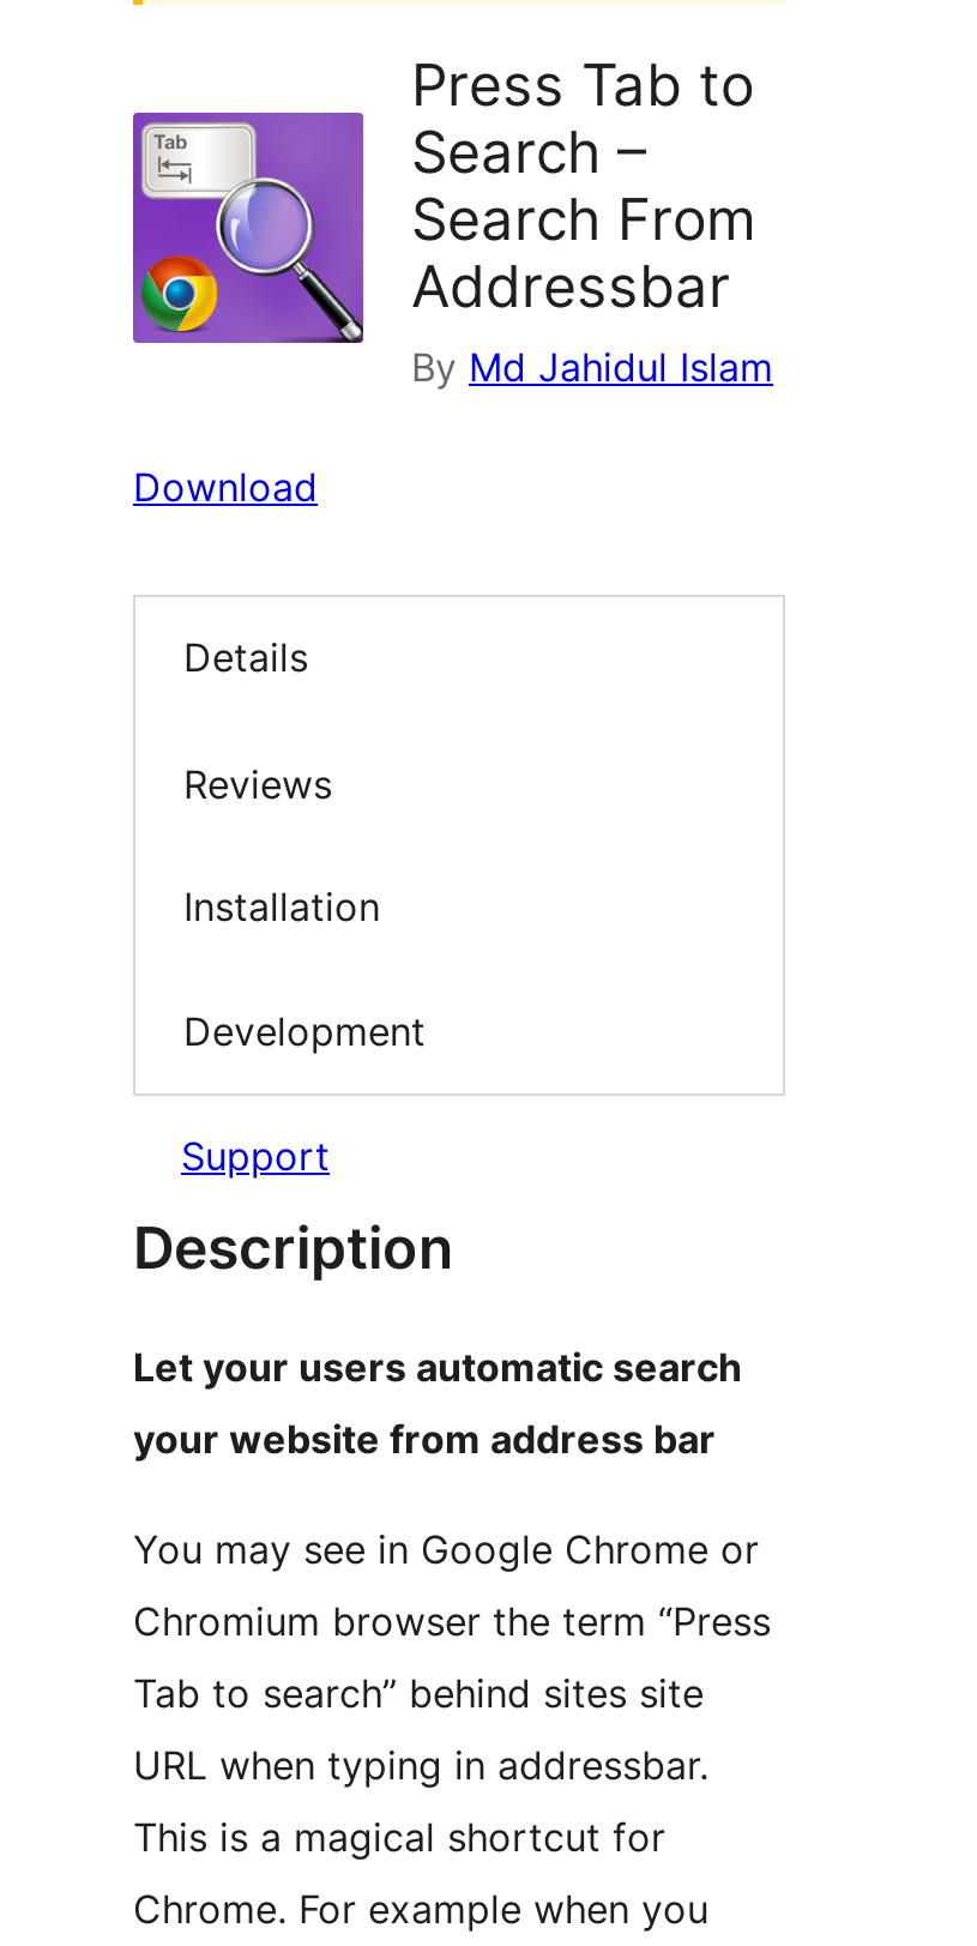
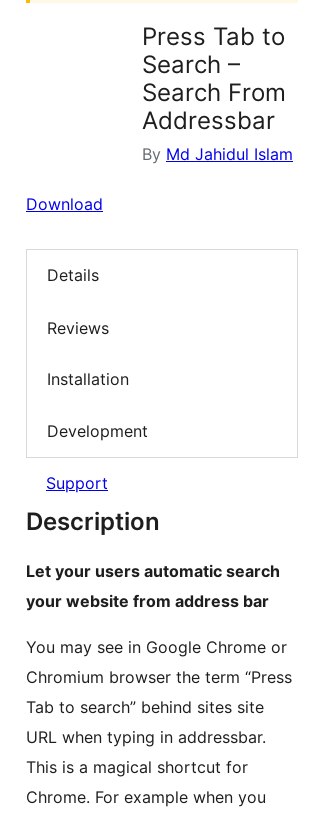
[131,110,366,345] [image] -> none

